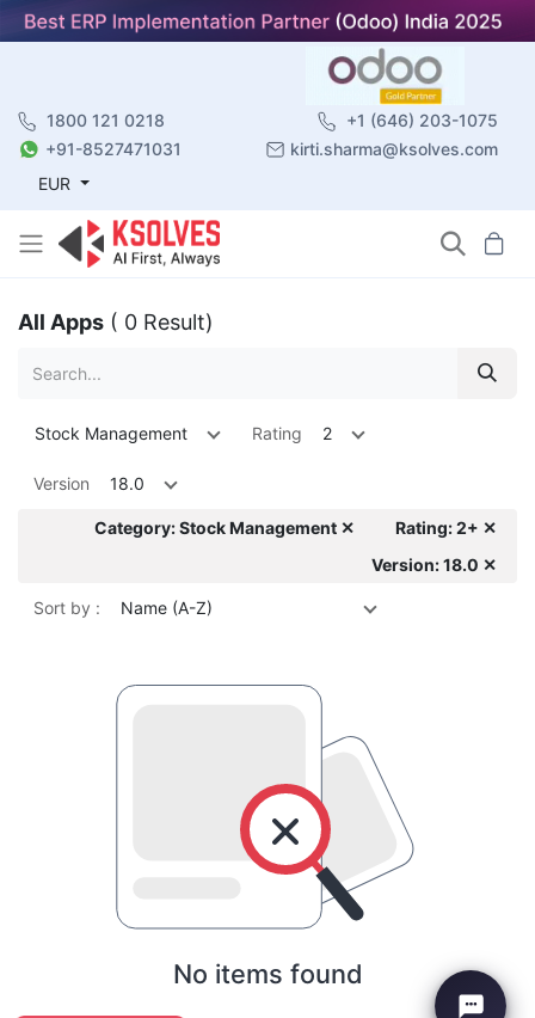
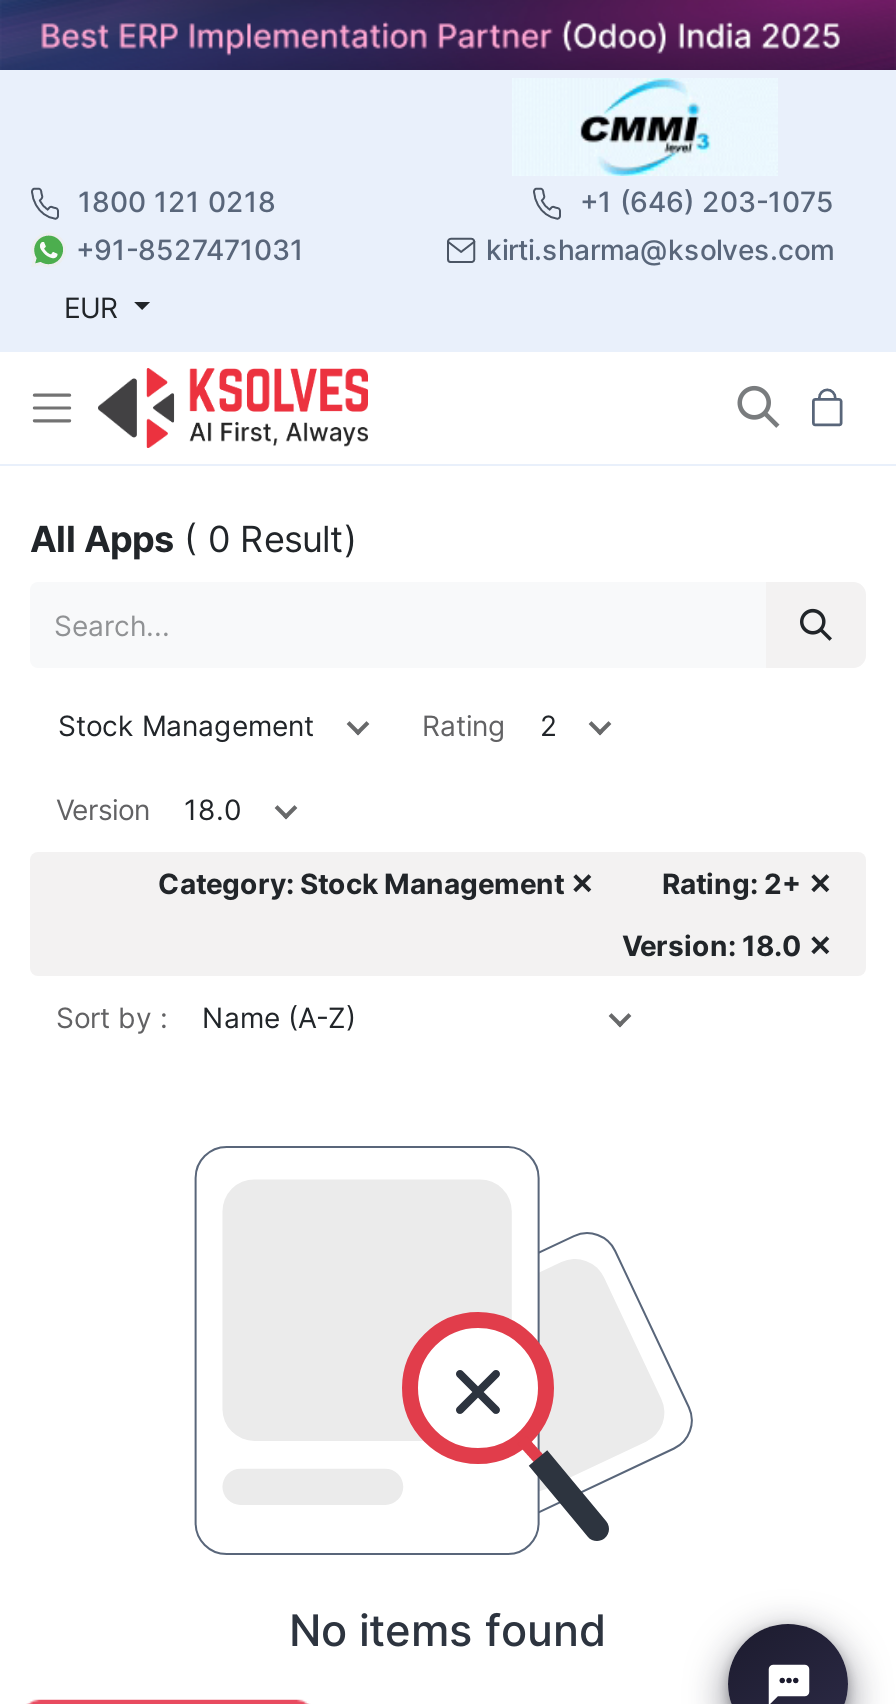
[327,48,443,106] [image] -> [550,78,740,178] [image]

